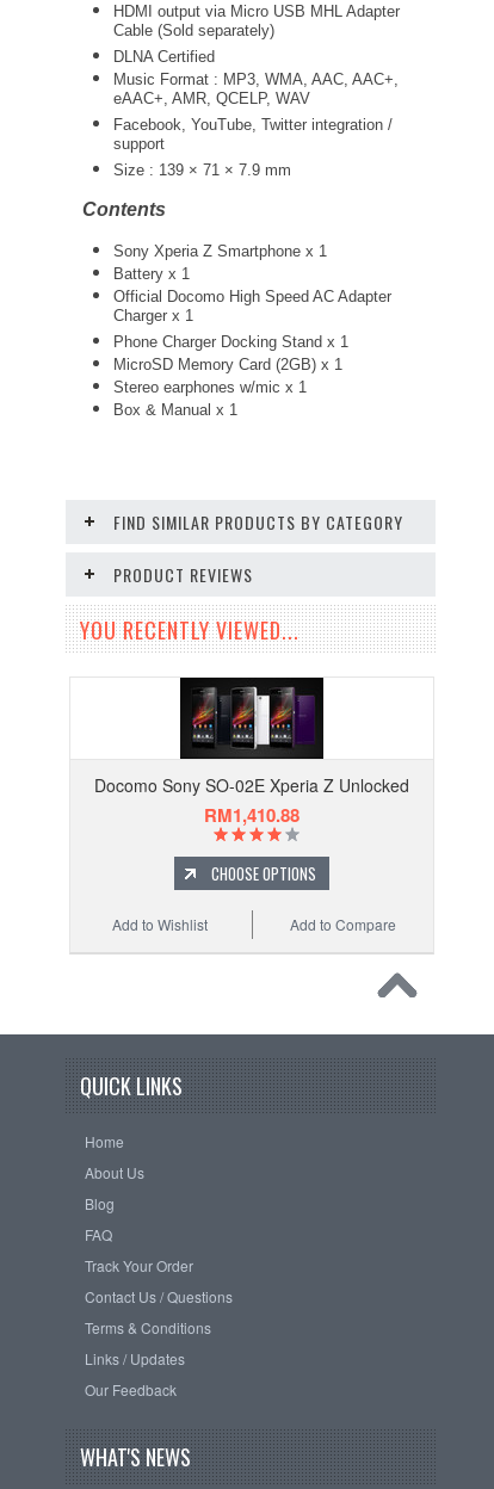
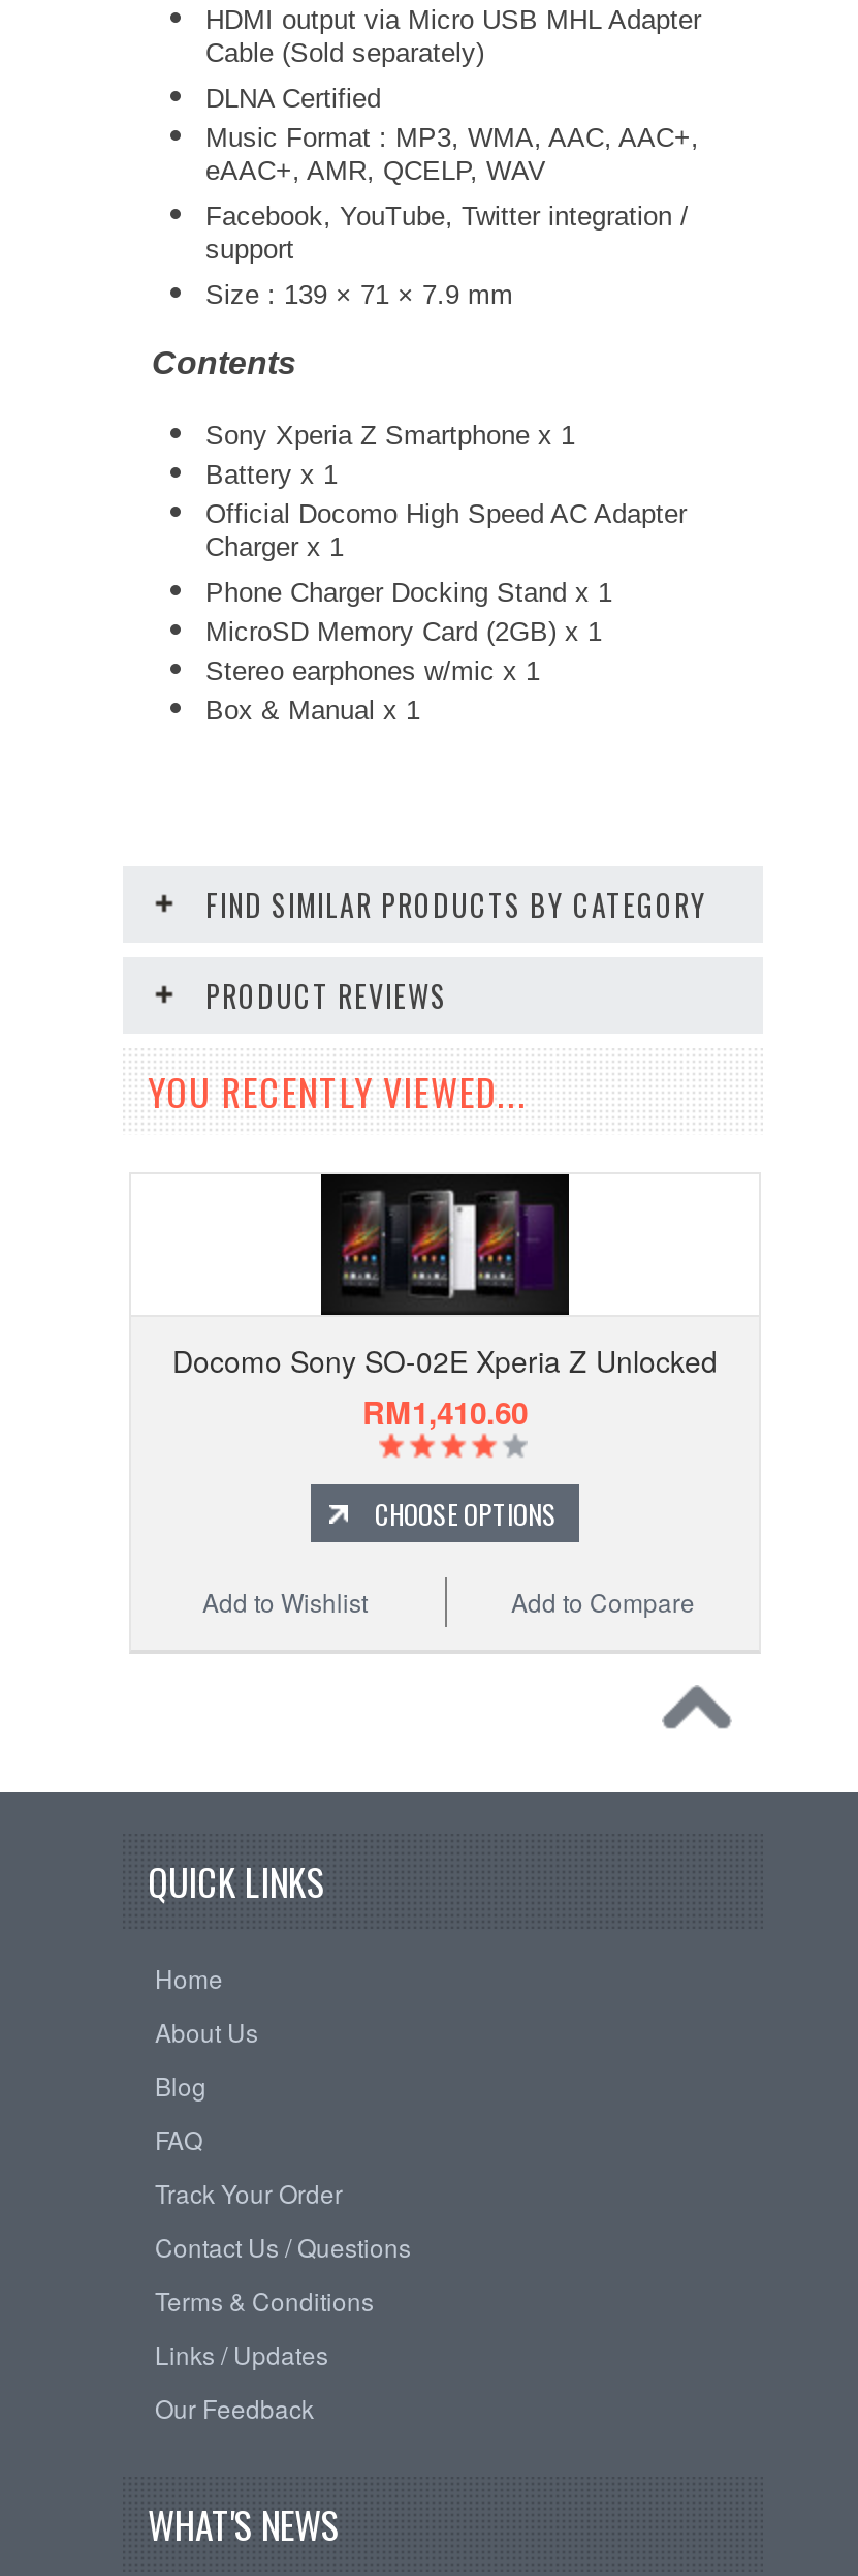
[204,802,300,828] RM1,410.88 -> [362,1389,528,1435] RM1,410.60

